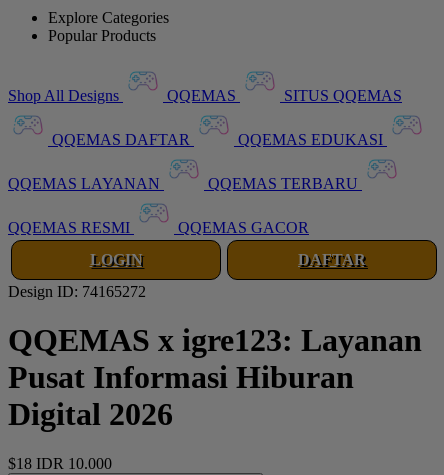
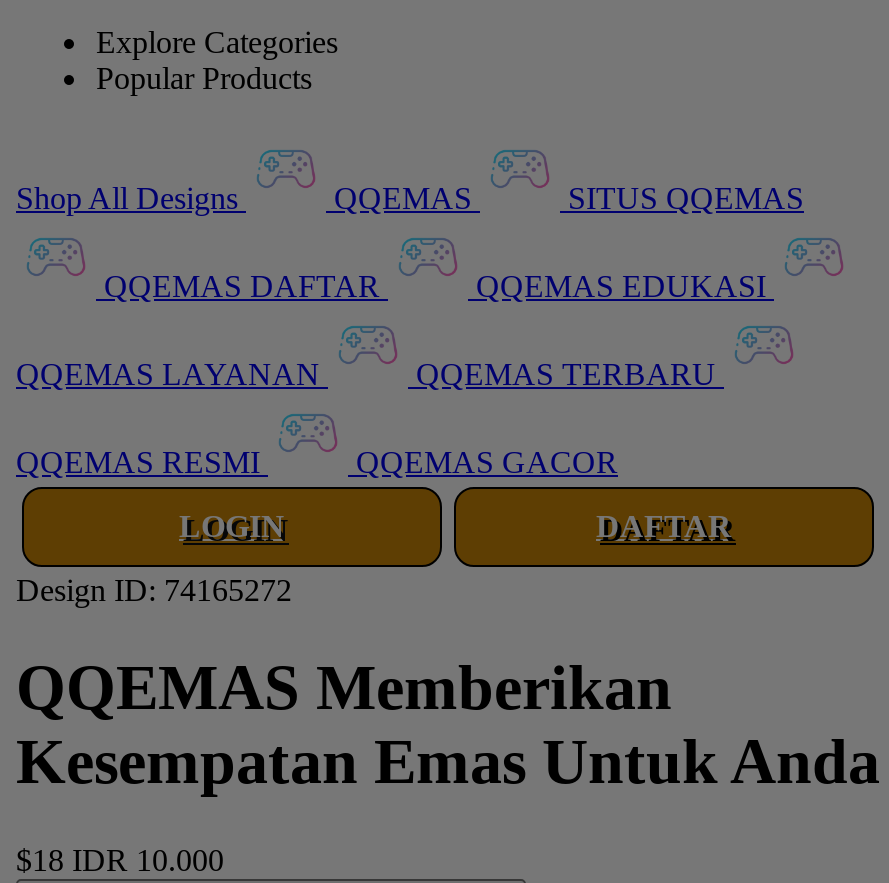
[8,322,422,432] QQEMAS x igre123: Layanan | Pusat Informasi Hiburan | Digital 2026 -> [16,652,880,798] QQEMAS Memberikan | Kesempatan Emas Untuk Anda

